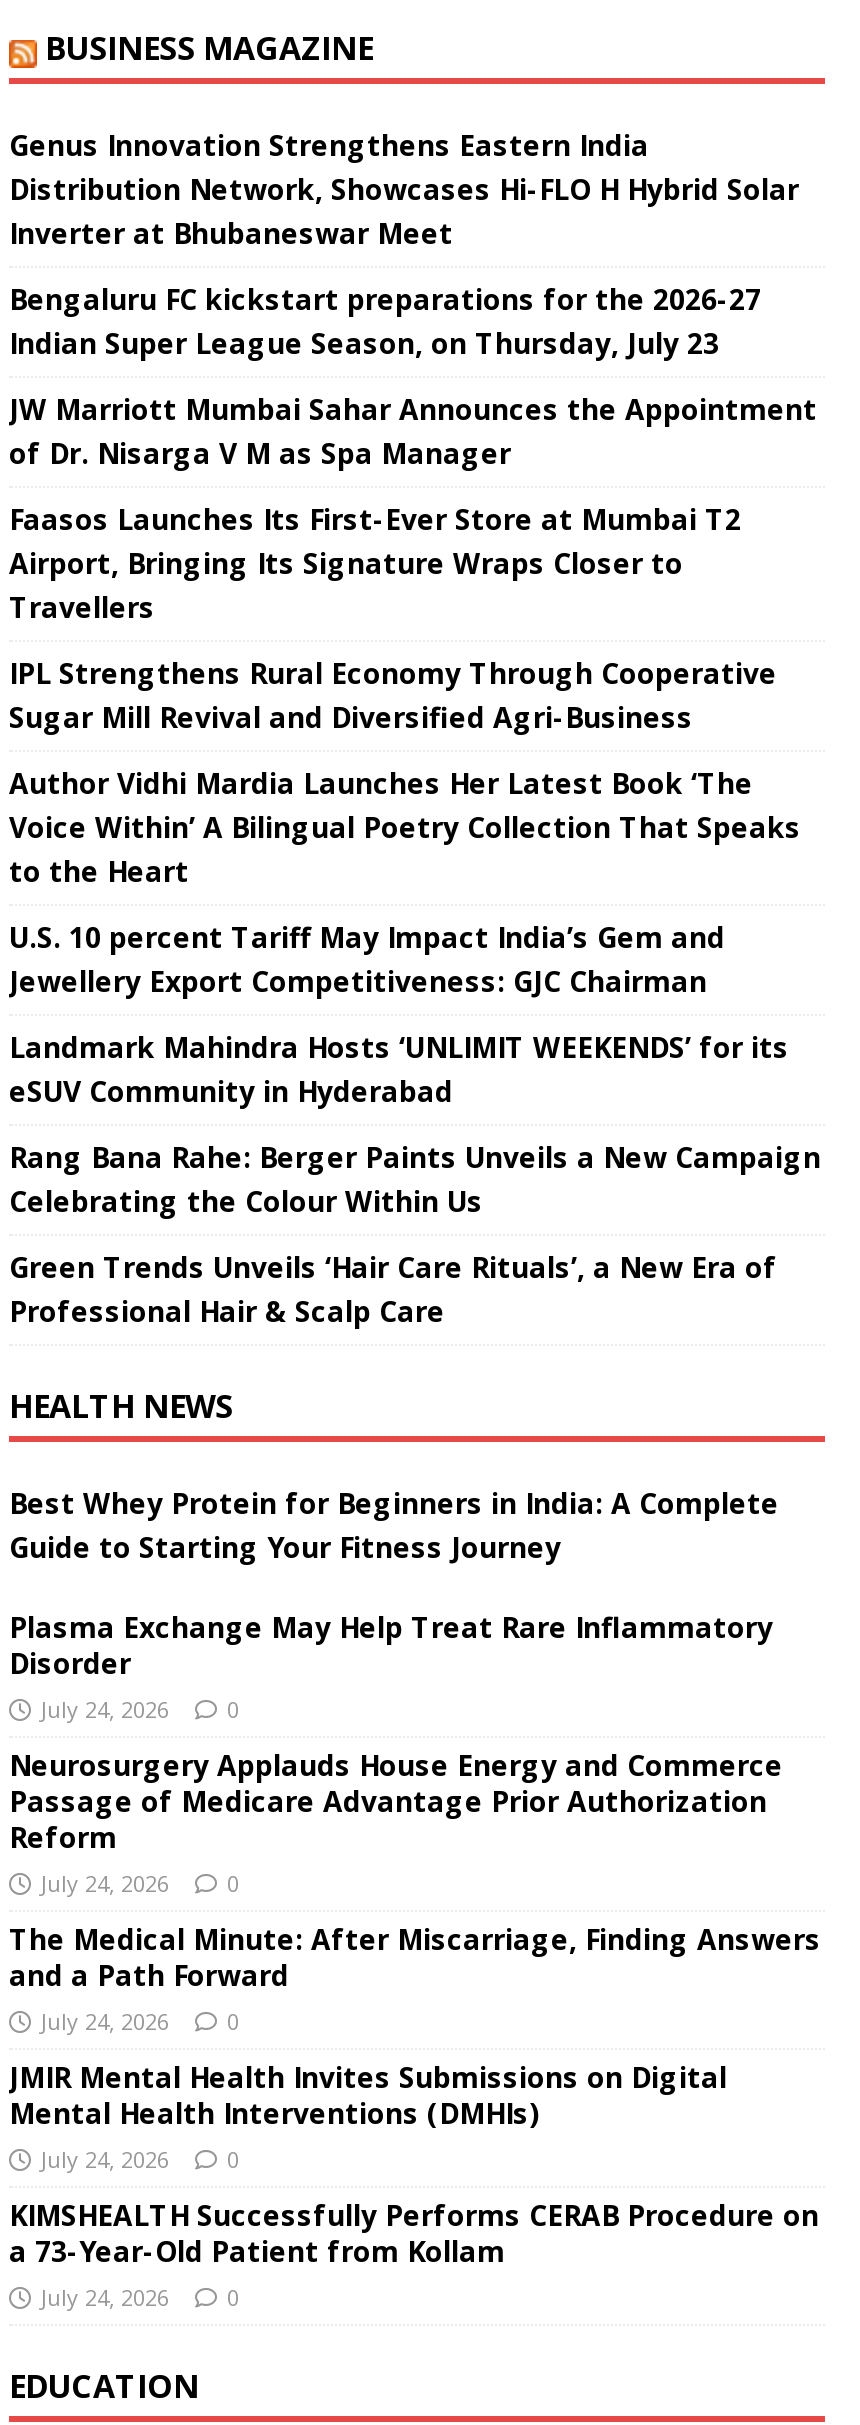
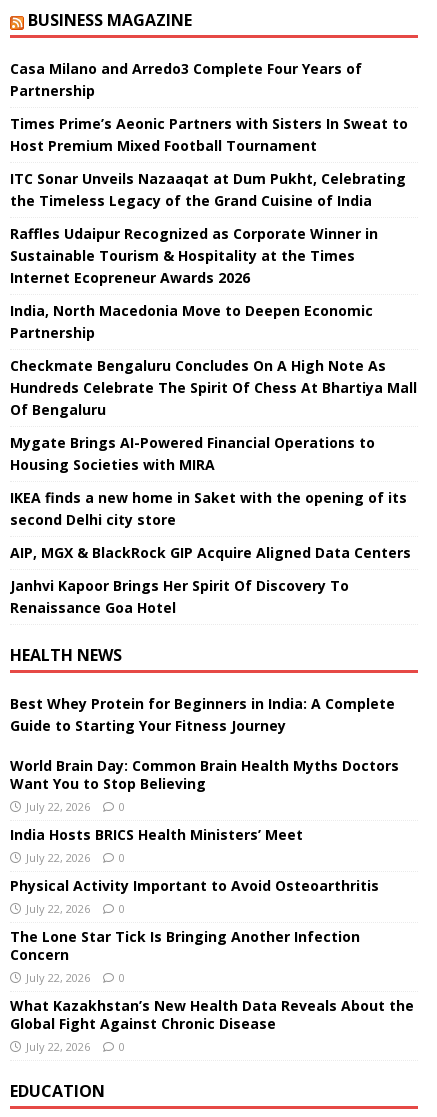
[9,125,799,251] Genus Innovation Strengthens Eastern India | Distribution Network, Showcases Hi-FLO H Hybrid Solar | Inverter at Bhubaneswar Meet -> [10,59,362,100] Casa Milano and Arredo3 Complete Four Years of | Partnership
[9,279,761,361] Bengaluru FC kickstart preparations for the 2026-27 | Indian Super League Season, on Thursday, July 23 -> [10,114,408,155] Times Prime’s Aeonic Partners with Sisters In Sweat to | Host Premium Mixed Football Tournament
[9,389,817,471] JW Marriott Mumbai Sahar Announces the Appointment | of Dr. Nisarga V M as Spa Manager -> [10,169,406,210] ITC Sonar Unveils Nazaaqat at Dum Pukht, Celebrating | the Timeless Legacy of the Grand Cuisine of India
[9,499,741,625] Faasos Launches Its First-Ever Store at Mumbai T2 | Airport, Bringing Its Signature Wraps Closer to | Travellers -> [10,224,378,287] Raffles Udaipur Recognized as Corporate Winner in | Sustainable Tourism & Hospitality at the Times | Internet Ecopreneur Awards 2026
[9,653,777,735] IPL Strengthens Rural Economy Through Cooperative | Sugar Mill Revival and Diversified Agri-Business -> [10,301,373,342] India, North Macedonia Move to Deepen Economic | Partnership
[9,763,801,889] Author Vidhi Mardia Launches Her Latest Book ‘The | Voice Within’ A Bilingual Poetry Collection That Speaks | to the Heart -> [10,356,417,419] Checkmate Bengaluru Concludes On A High Note As | Hundreds Celebrate The Spirit Of Chess At Bhartiya Mall | Of Bengaluru
[9,917,725,999] U.S. 10 percent Tariff May Impact India’s Gem and | Jewellery Export Competitiveness: GJC Chairman -> [10,433,375,474] Mygate Brings AI-Powered Financial Operations to | Housing Societies with MIRA
[9,1027,789,1109] Landmark Mahindra Hosts ‘UNLIMIT WEEKENDS’ for its | eSUV Community in Hyderabad -> [10,488,407,529] IKEA finds a new home in Saket with the opening of its | second Delhi city store
[9,1137,821,1219] Rang Bana Rahe: Berger Paints Unveils a New Campaign | Celebrating the Colour Within Us -> [10,543,411,562] AIP, MGX & BlackRock GIP Acquire Aligned Data Centers
[9,1247,777,1329] Green Trends Unveils ‘Hair Care Rituals’, a New Era of | Professional Hair & Scalp Care -> [10,576,349,617] Janhvi Kapoor Brings Her Spirit Of Discovery To | Renaissance Goa Hotel
[9,1607,773,1723] Plasma Exchange May Help Treat Rare Inflammatory | Disorder | July 24, 2026 -> [10,756,399,814] World Brain Day: Common Brain Health Myths Doctors | Want You to Stop Believing | July 22, 2026
[9,1745,783,1897] Neurosurgery Applauds House Energy and Commerce | Passage of Medicare Advantage Prior Authorization | Reform | July 24, 2026 -> [10,825,303,865] India Hosts BRICS Health Ministers’ Meet | July 22, 2026
[9,1919,821,2035] The Medical Minute: After Miscarriage, Finding Answers | and a Path Forward | July 24, 2026 -> [10,876,379,916] Physical Activity Important to Avoid Osteoarthritis | July 22, 2026
[9,2057,727,2173] JMIR Mental Health Invites Submissions on Digital | Mental Health Interventions (DMHIs) | July 24, 2026 -> [10,927,360,985] The Lone Star Tick Is Bringing Another Infection | Concern | July 22, 2026
[9,2195,819,2311] KIMSHEALTH Successfully Performs CERAB Procedure on | a 73-Year-Old Patient from Kollam | July 24, 2026 -> [10,996,414,1054] What Kazakhstan’s New Health Data Reveals About the | Global Fight Against Chronic Disease | July 22, 2026

